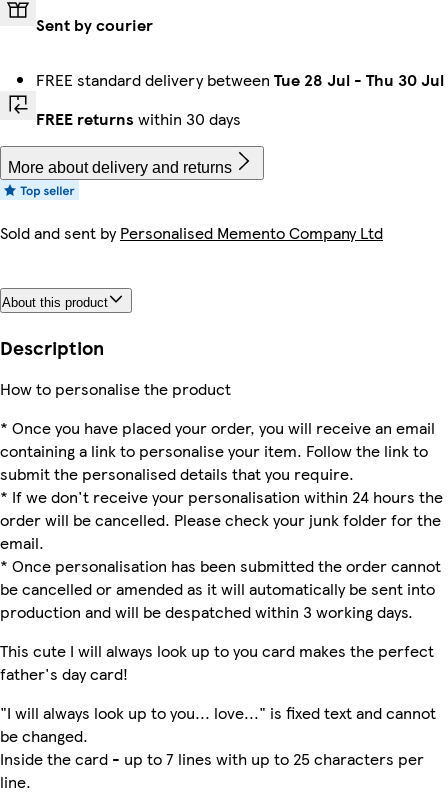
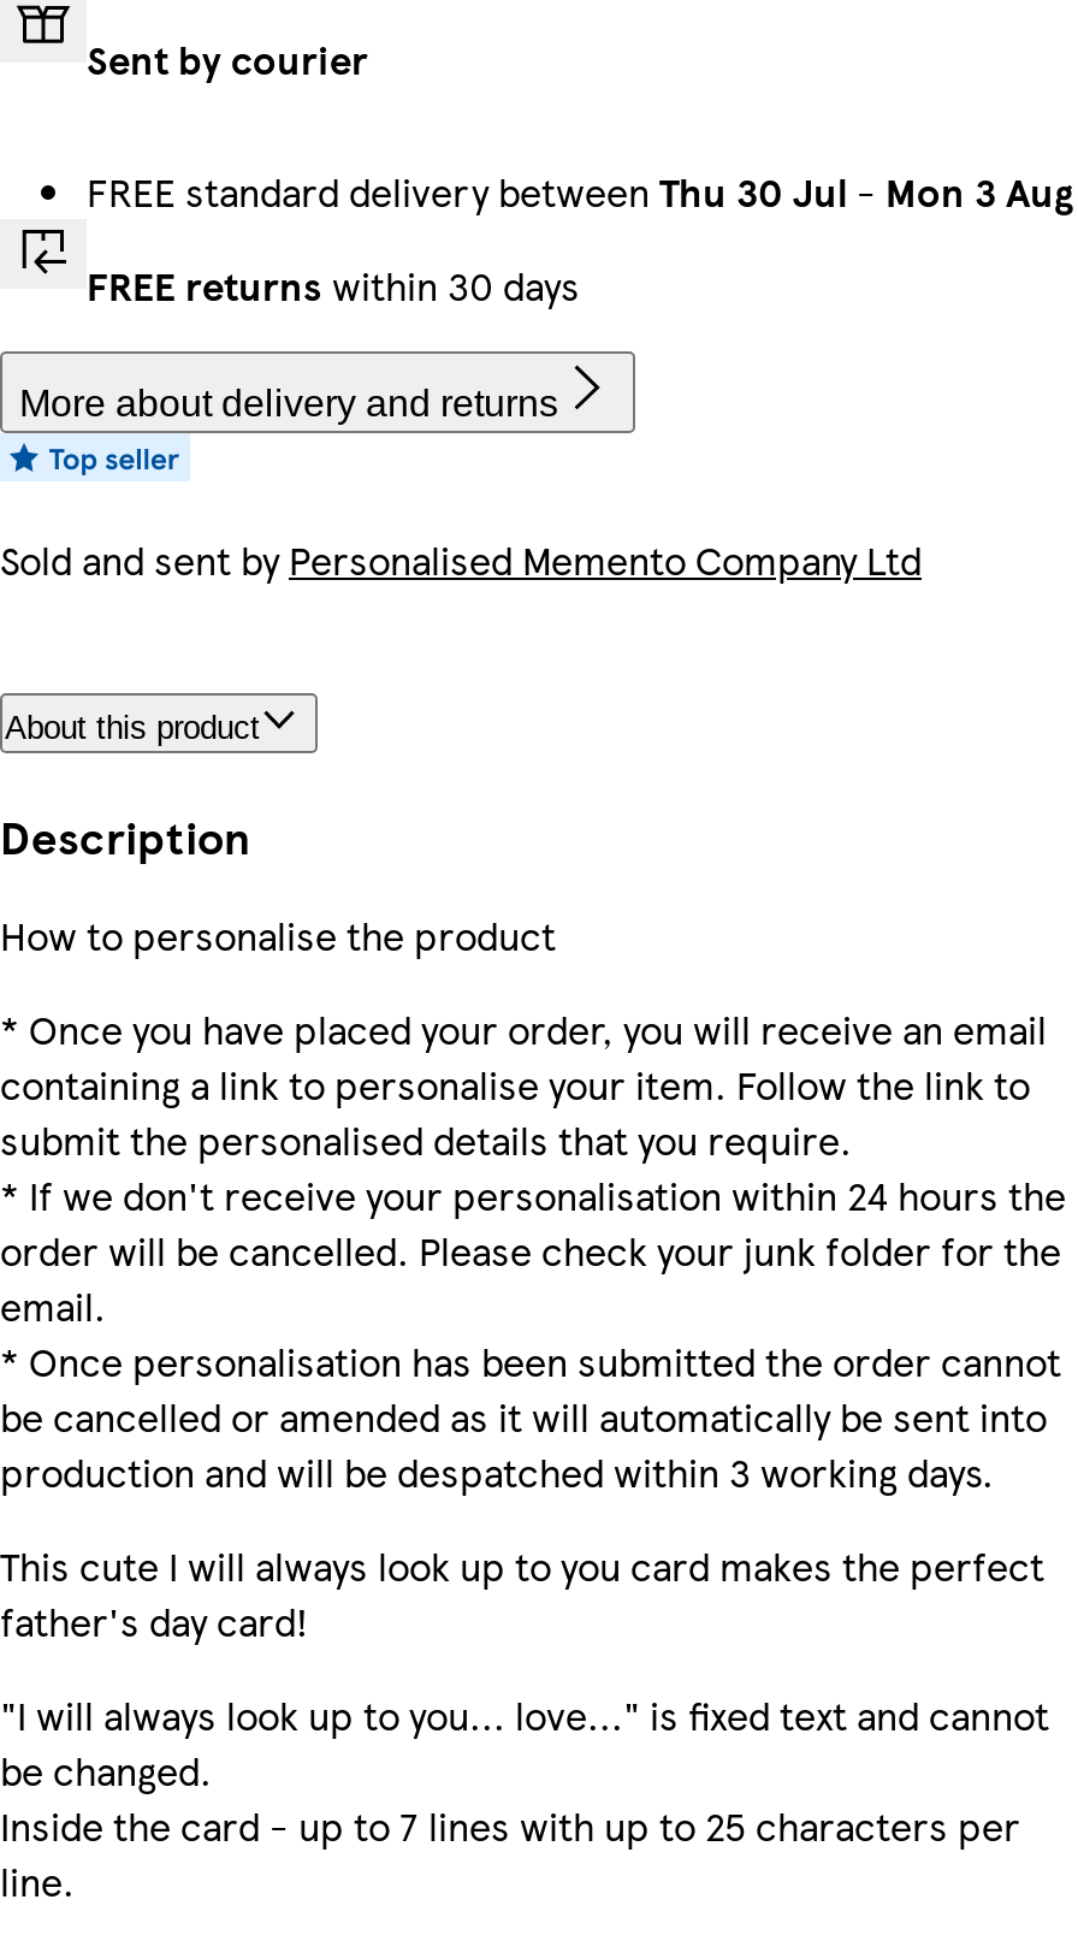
[36,68,444,91] FREE standard delivery between Tue 28 Jul - Thu 30 Jul -> [87,164,1073,219] FREE standard delivery between Thu 30 Jul - Mon 3 Aug

